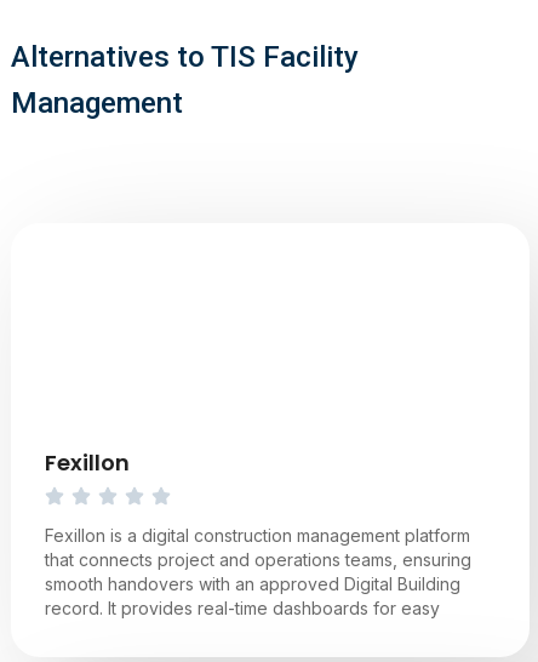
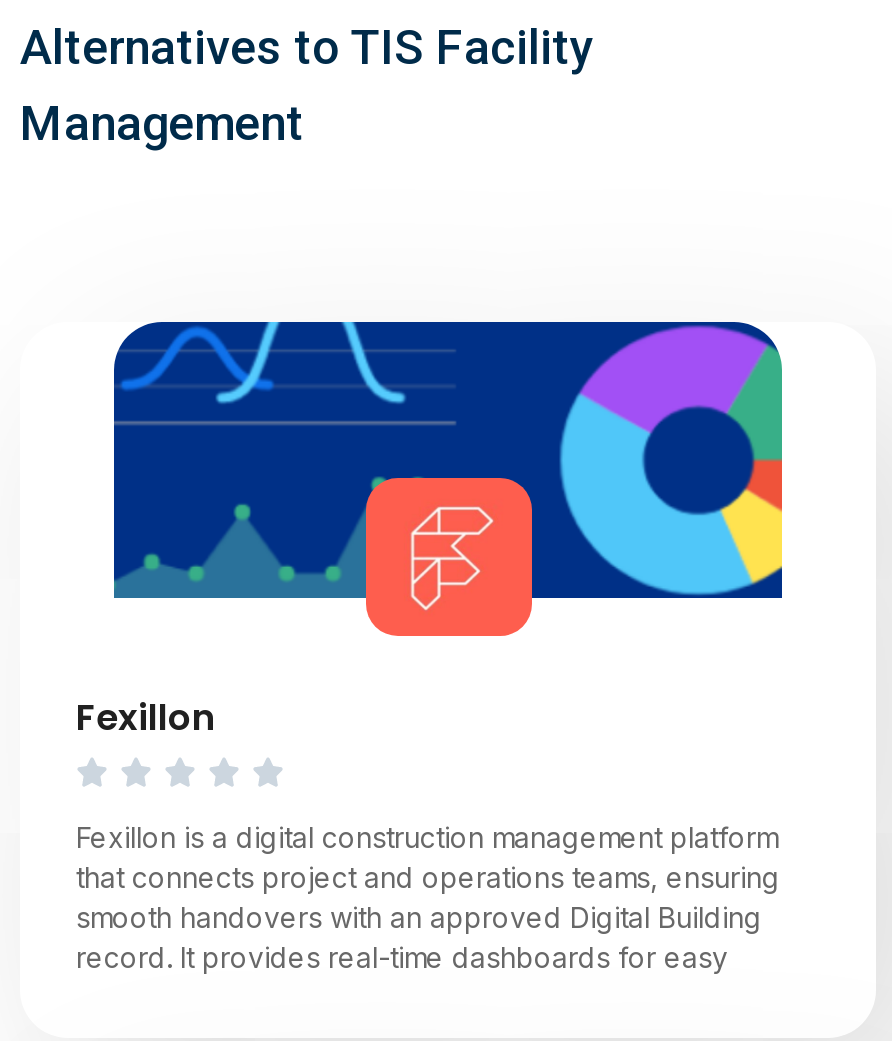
none -> [112,320,784,638] [image]

